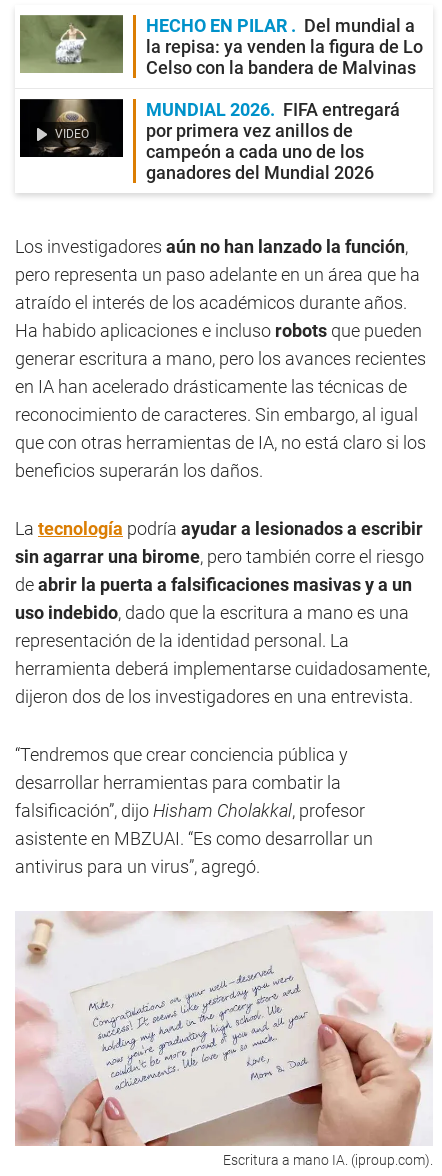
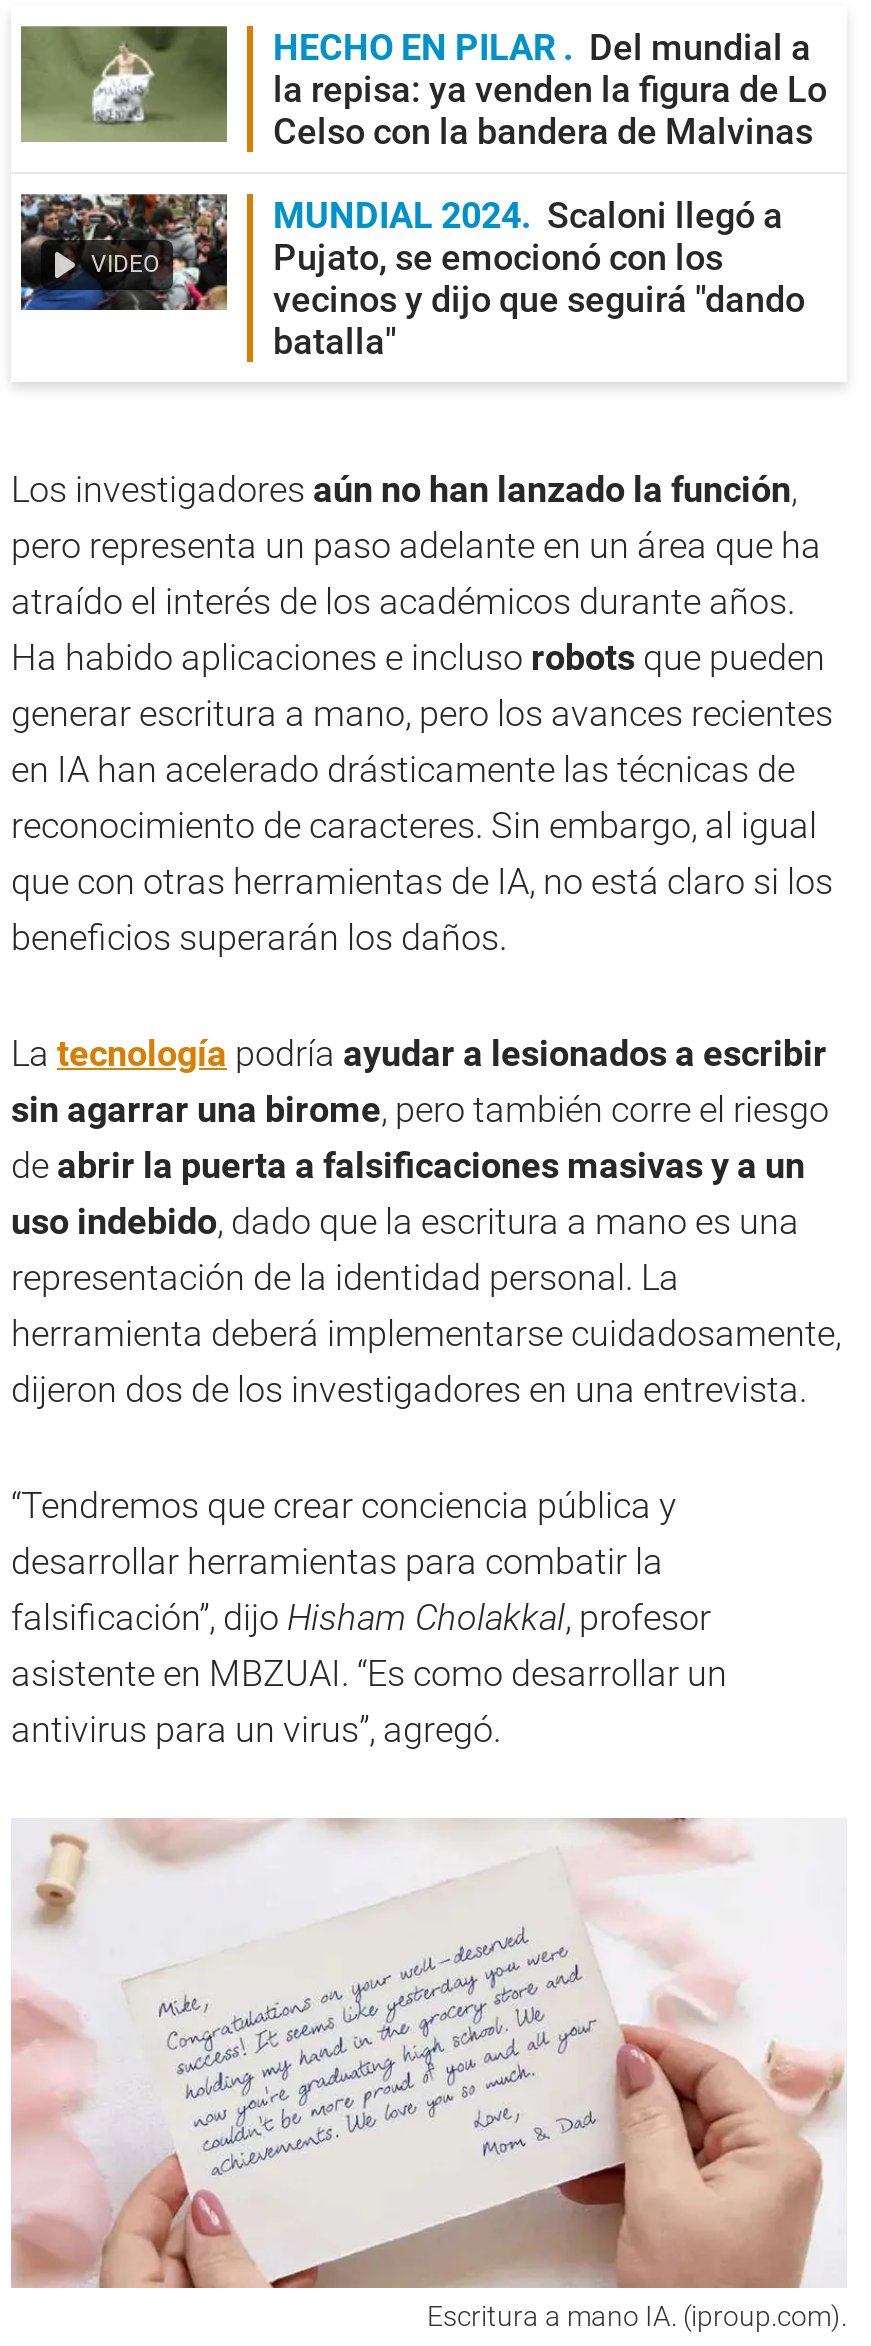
[19,98,400,183] [image] | MUNDIAL 2026 | FIFA entregará | por primera vez anillos de | campeón a cada uno de los | ganadores del Mundial 2026 -> [19,192,805,362] [image] | MUNDIAL 2024 | Scaloni llegó a | Pujato, se emocionó con los | vecinos y dijo que seguirá "dando | batalla"

